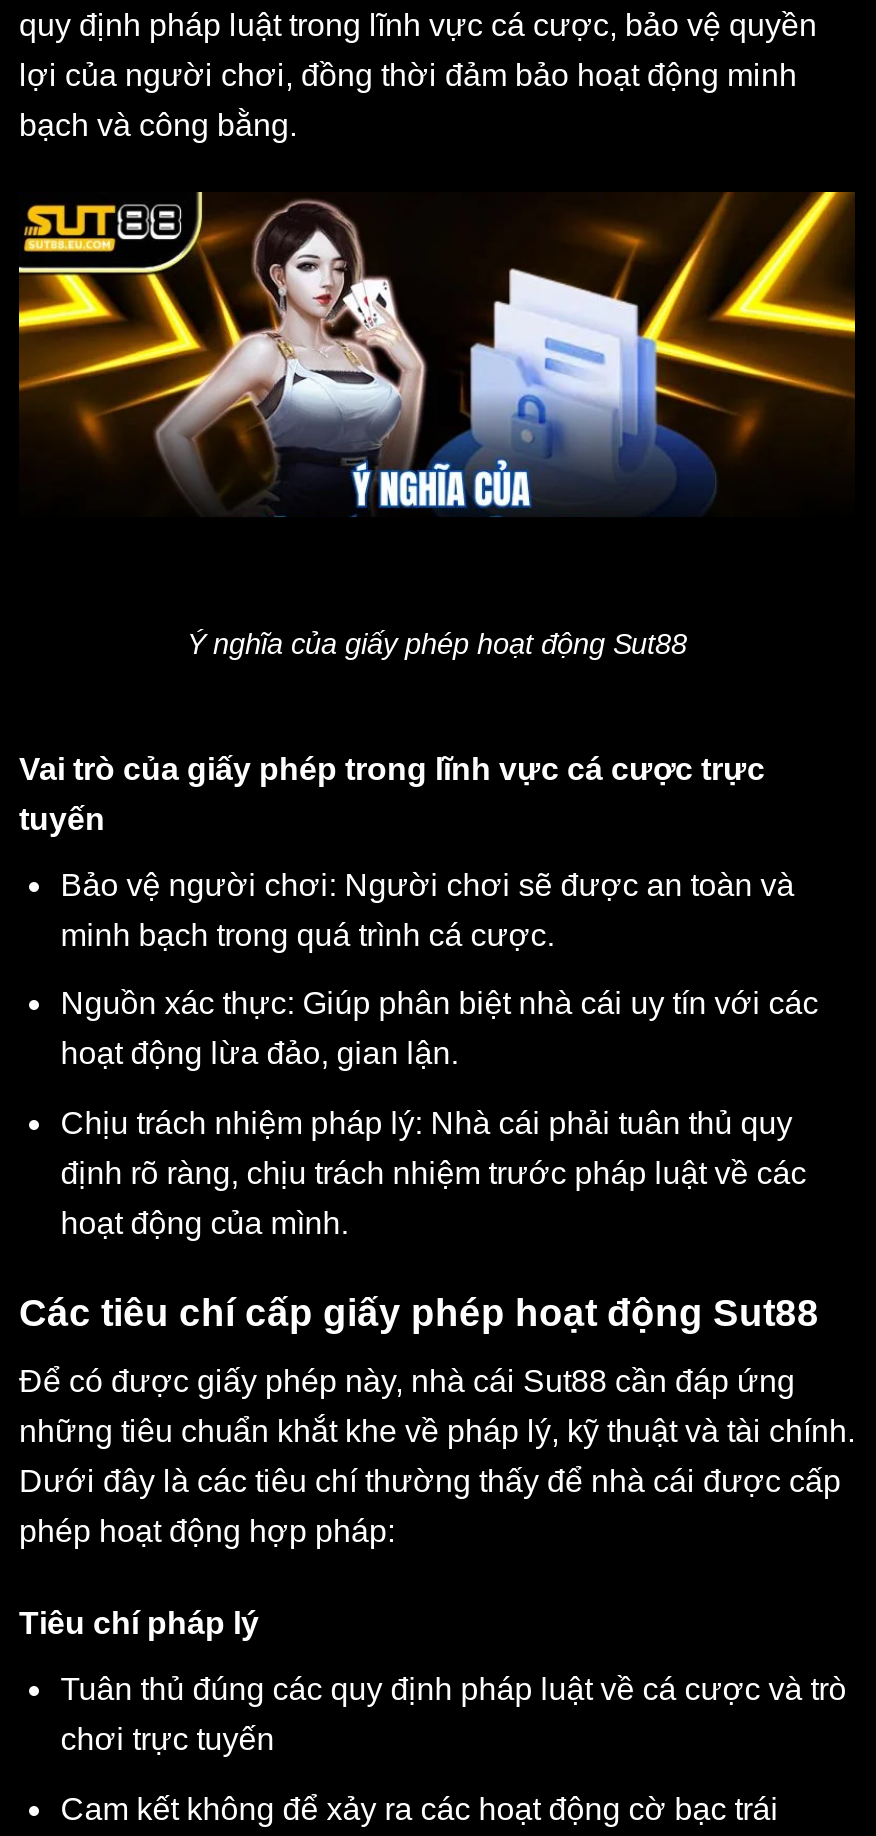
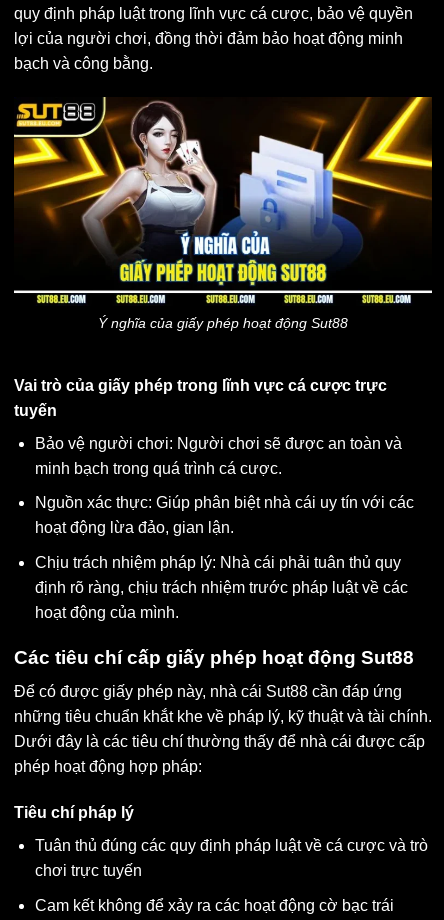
none -> [13,259,433,305] [image]

